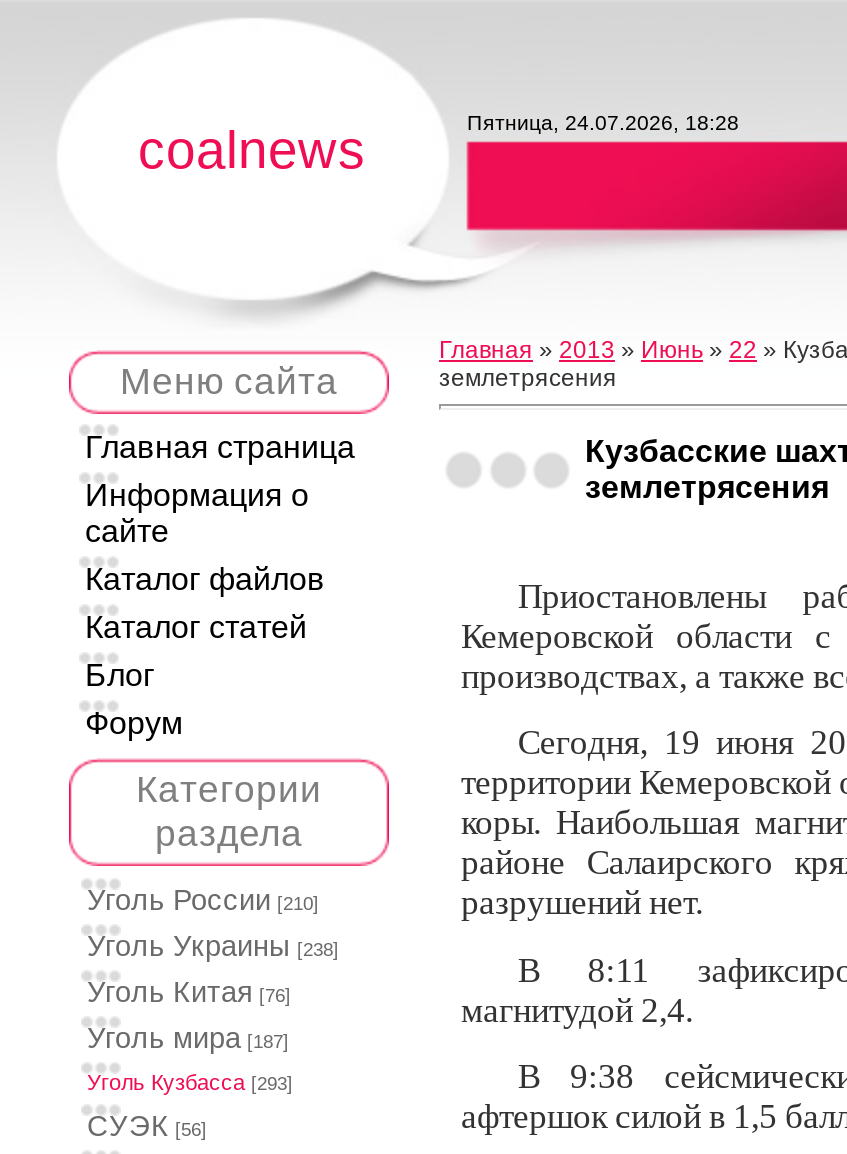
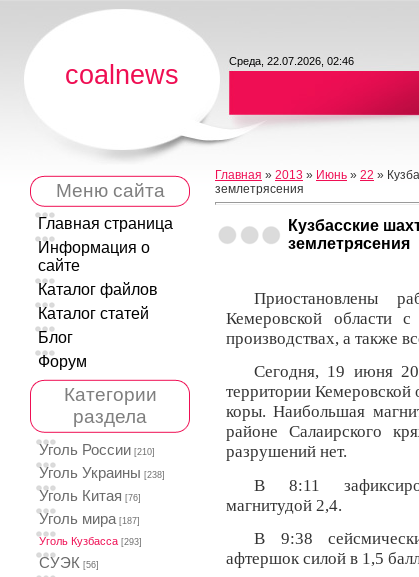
[467,110,739,134] Пятница, 24.07.2026, 18:28 -> [229,55,354,67] Среда, 22.07.2026, 02:46

